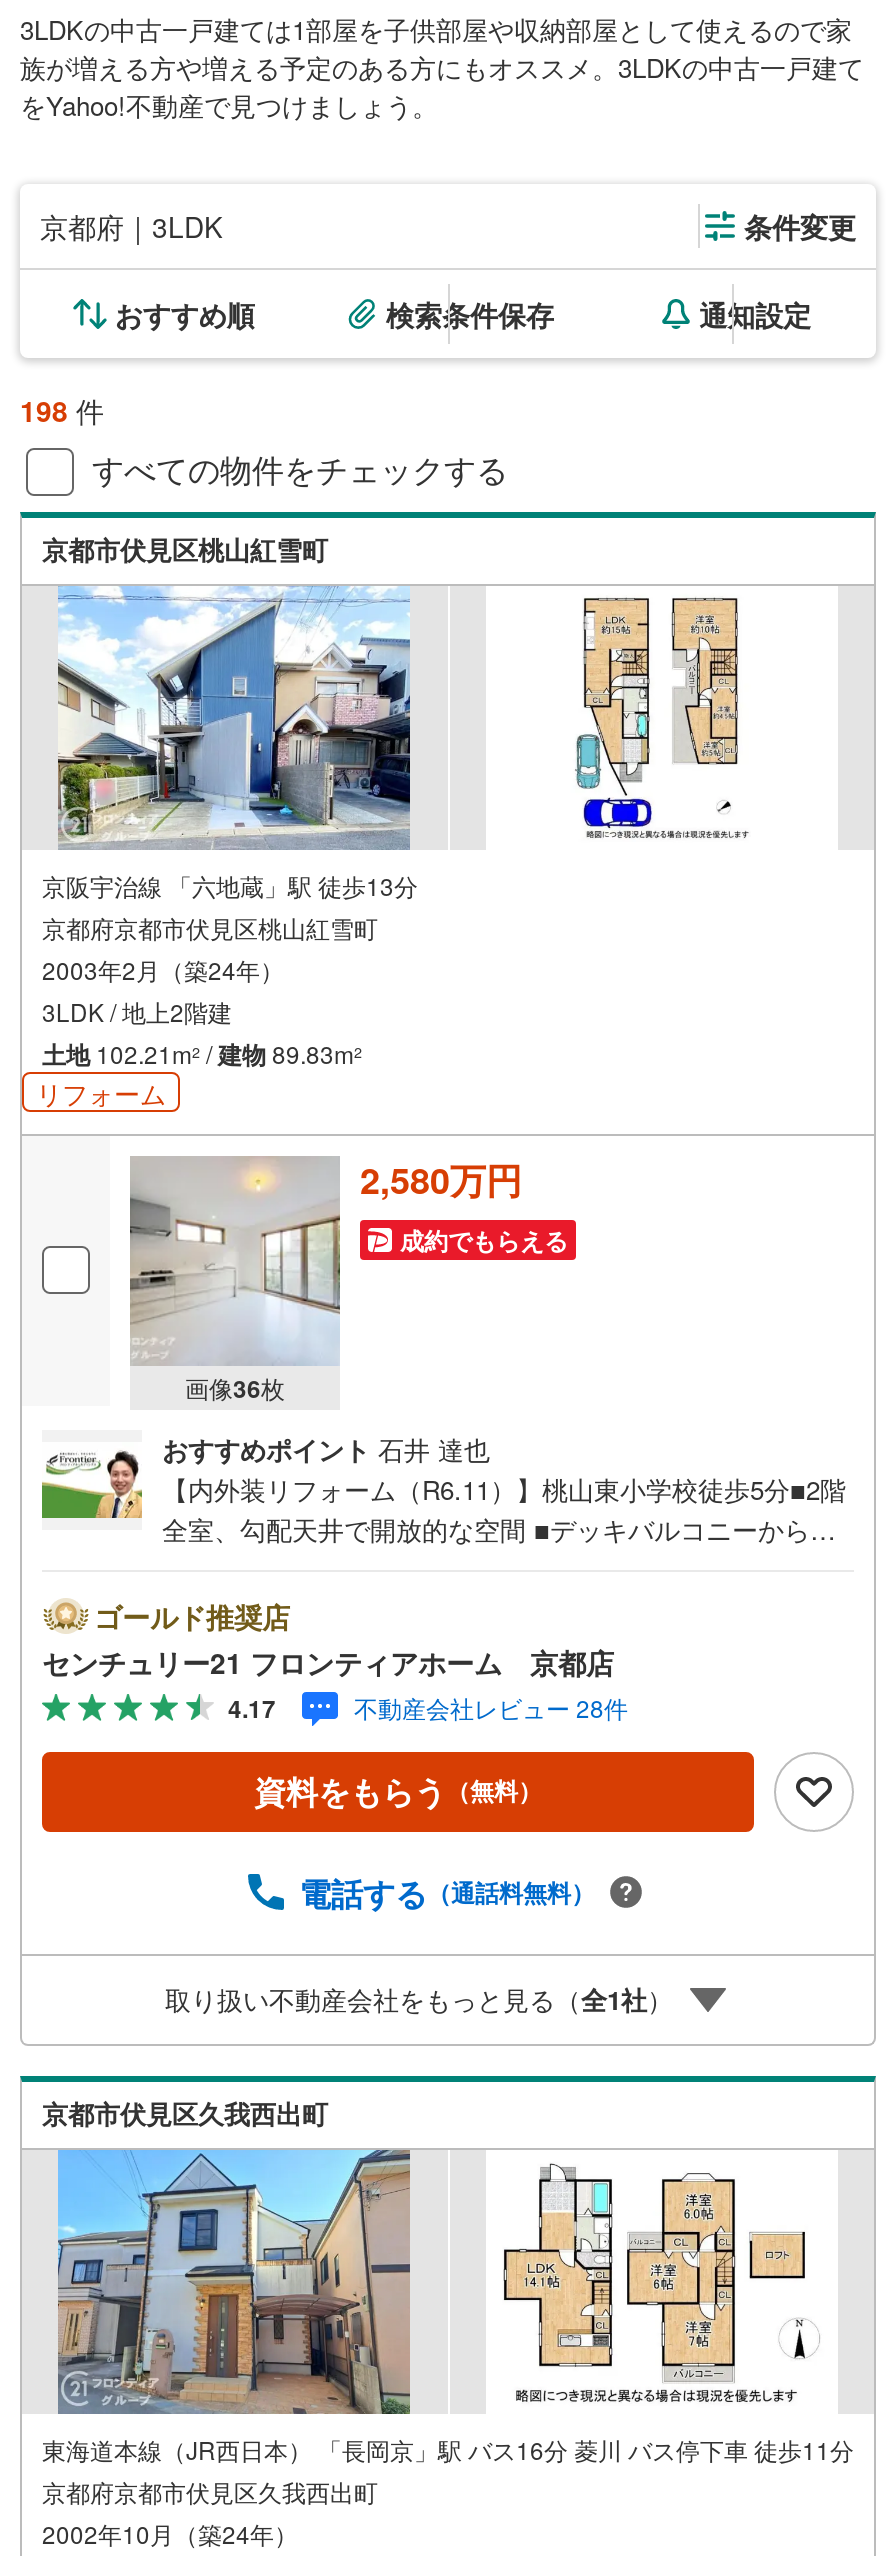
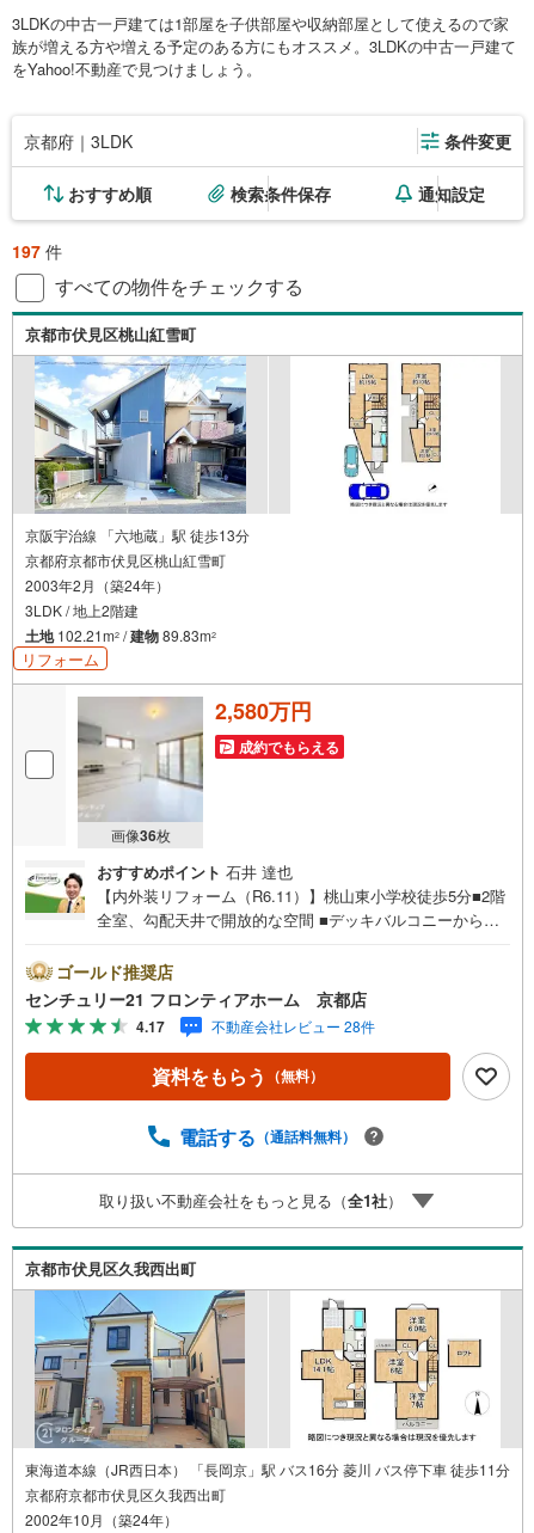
[20,390,104,430] 198件 -> [12,239,62,263] 197件

